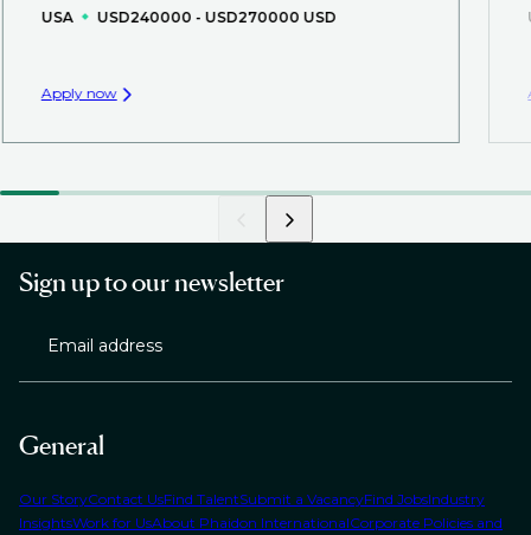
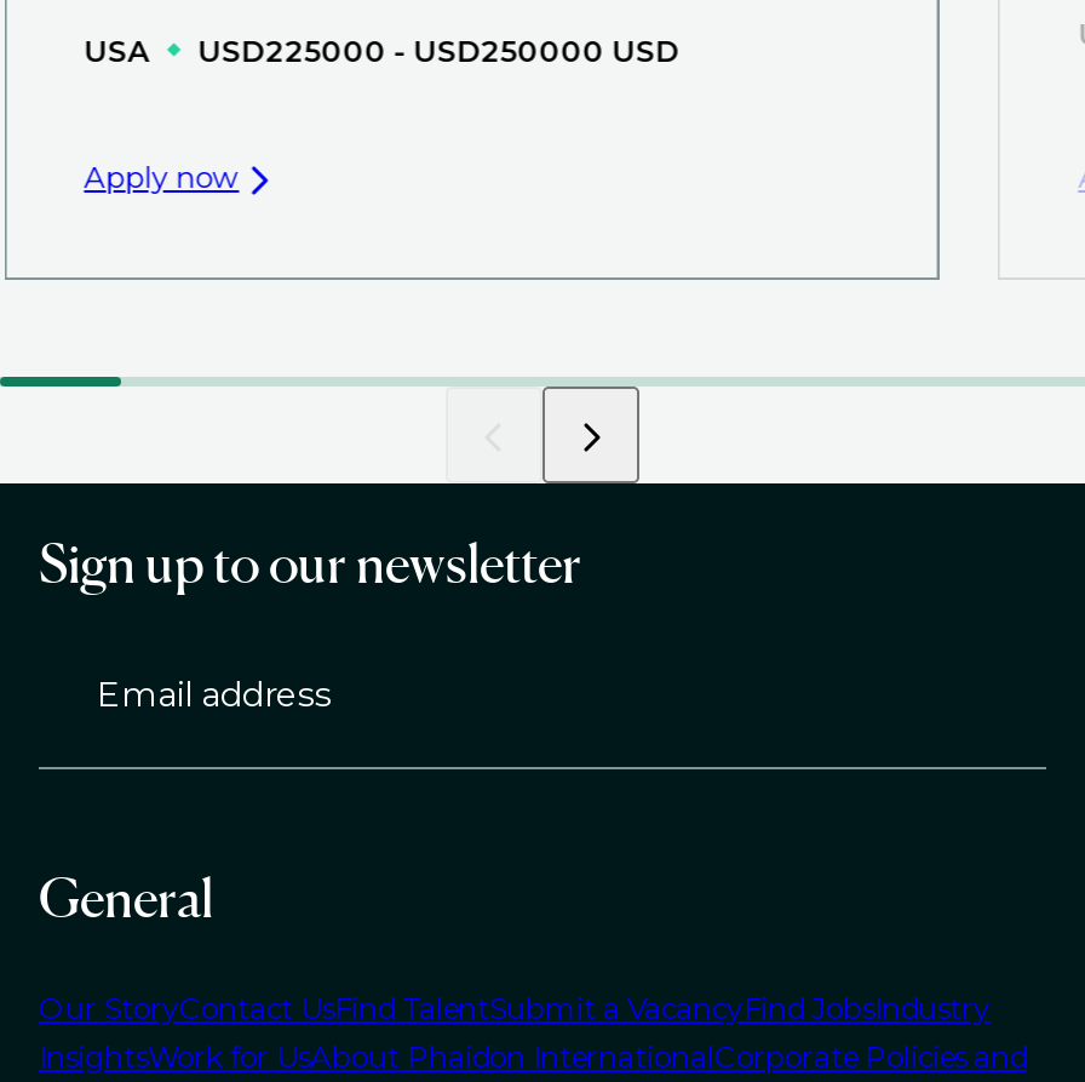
[41,8,336,26] USA USD240000 - USD270000 USD -> [84,32,680,69] USA USD225000 - USD250000 USD

